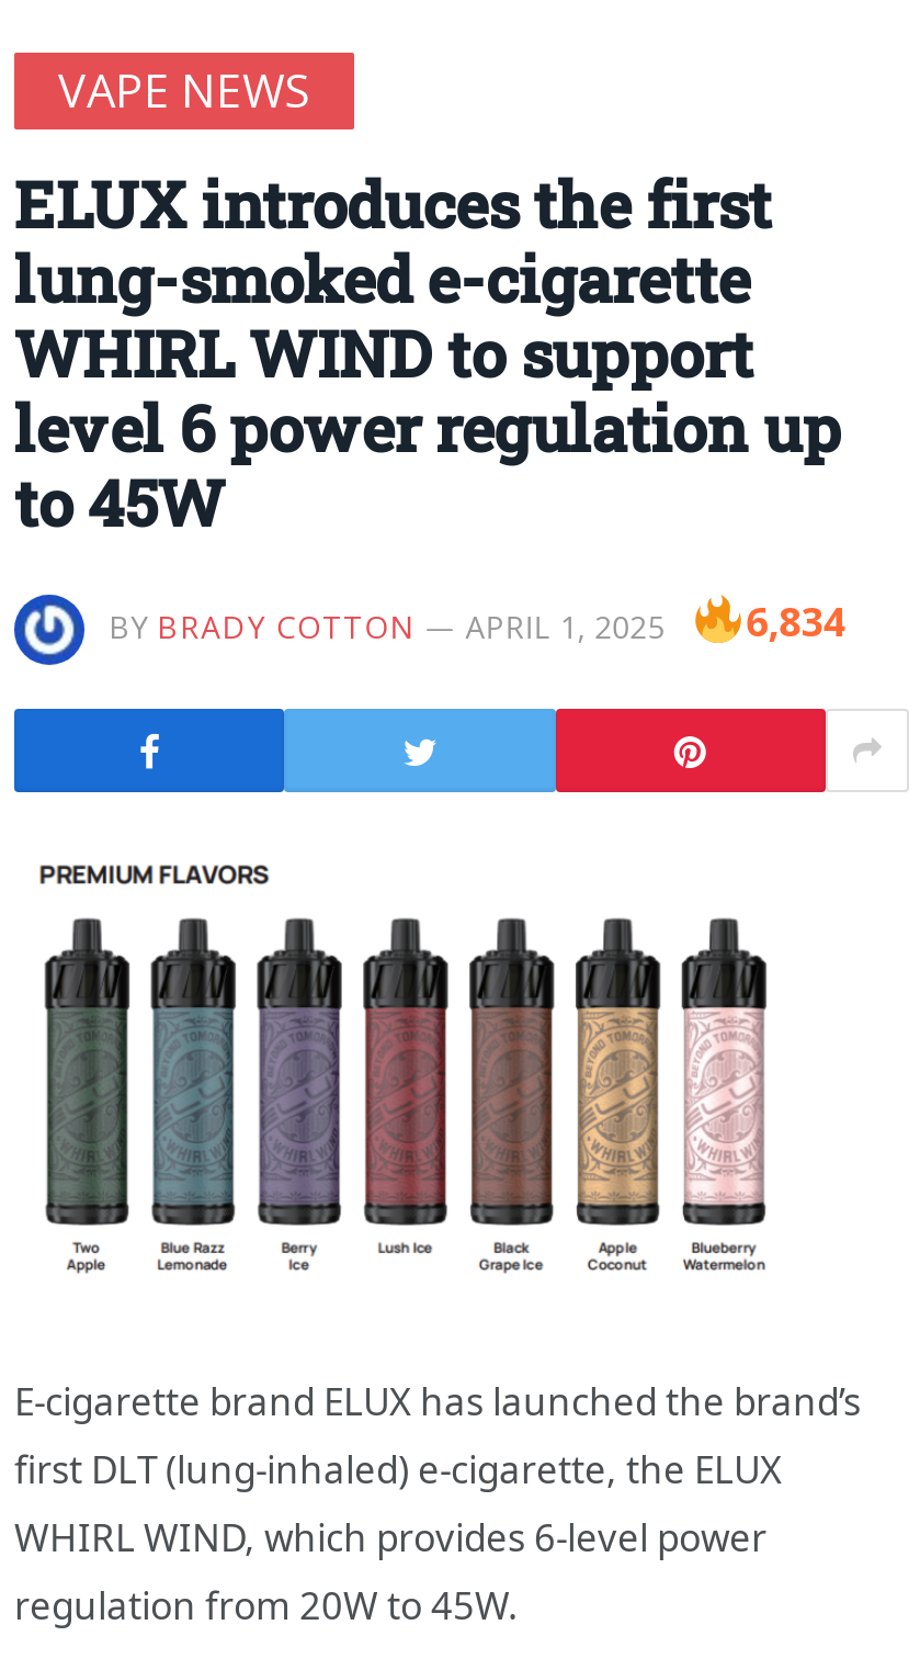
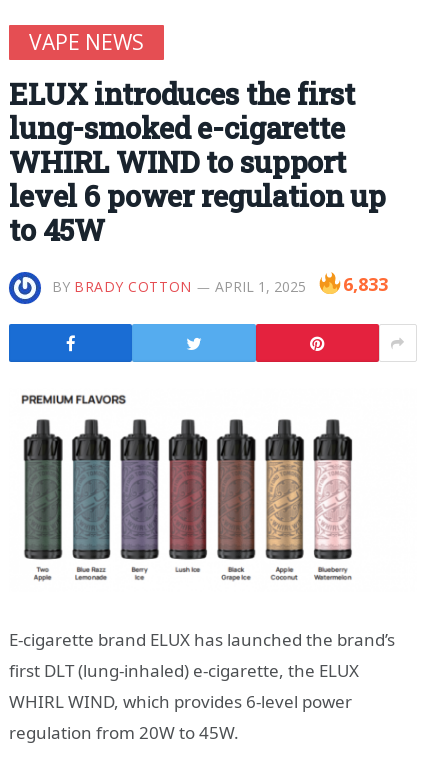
[109,594,845,647] BY BRADY COTTON APRIL 1, 2025 6,834 -> [52,271,388,296] BY BRADY COTTON APRIL 1, 2025 6,833

